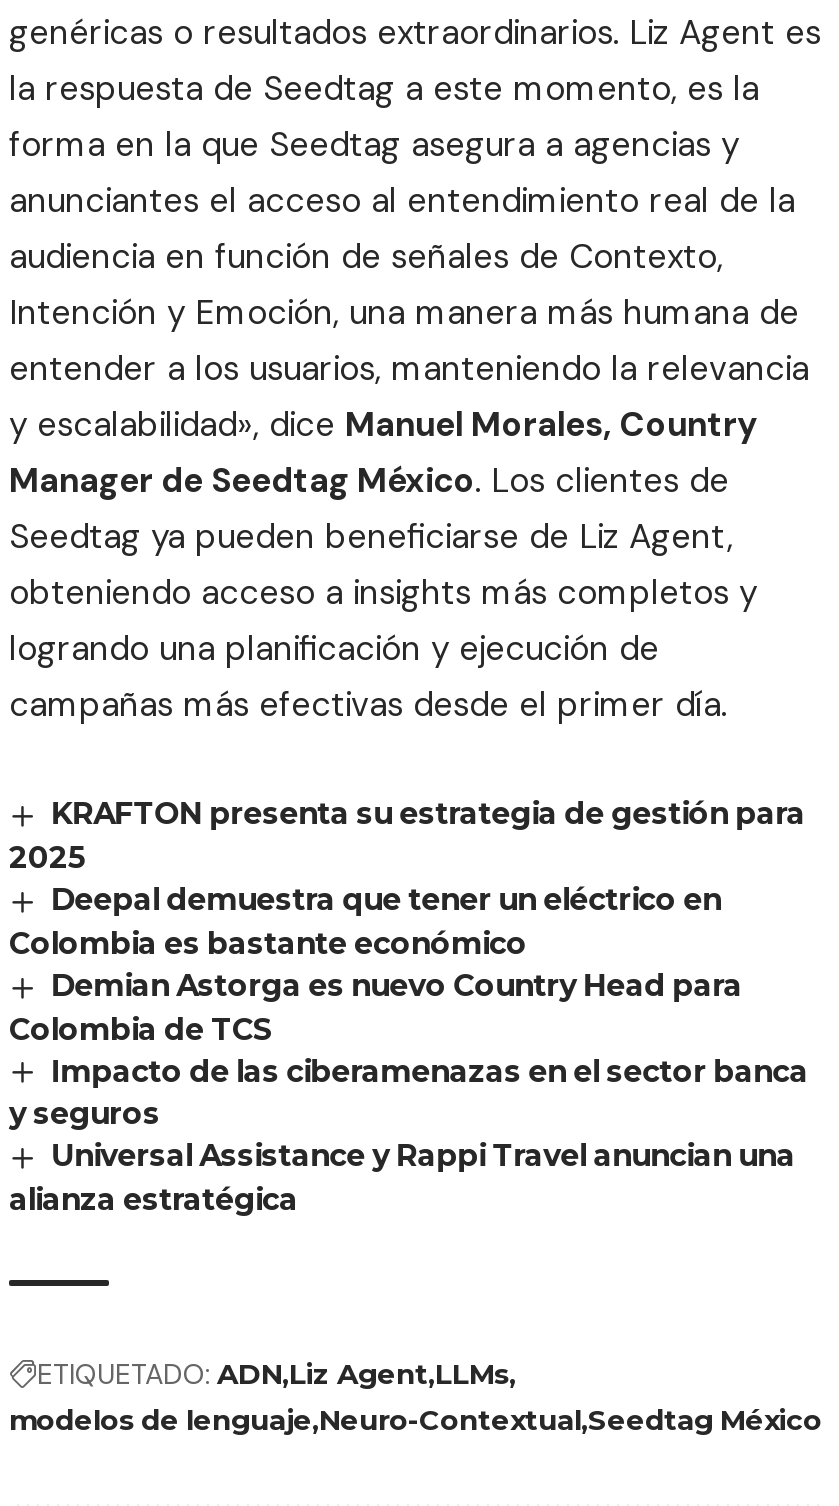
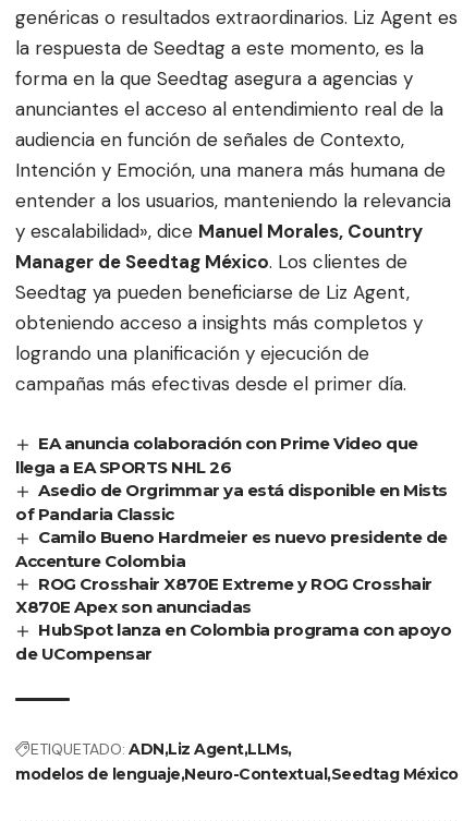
[9,793,808,1219] KRAFTON presenta su estrategia de gestión para | 2025 | Deepal demuestra que tener un eléctrico en | Colombia es bastante económico | Demian Astorga es nuevo Country Head para | Colombia de TCS | Impacto de las ciberamenazas en el sector banca | y seguros | Universal Assistance y Rappi Travel anuncian una | alianza estratégica -> [15,432,451,665] EA anuncia colaboración con Prime Video que | llega a EA SPORTS NHL 26 | Asedio de Orgrimmar ya está disponible en Mists | of Pandaria Classic | Camilo Bueno Hardmeier es nuevo presidente de | Accenture Colombia | ROG Crosshair X870E Extreme y ROG Crosshair | X870E Apex son anunciadas | HubSpot lanza en Colombia programa con apoyo | de UCompensar

